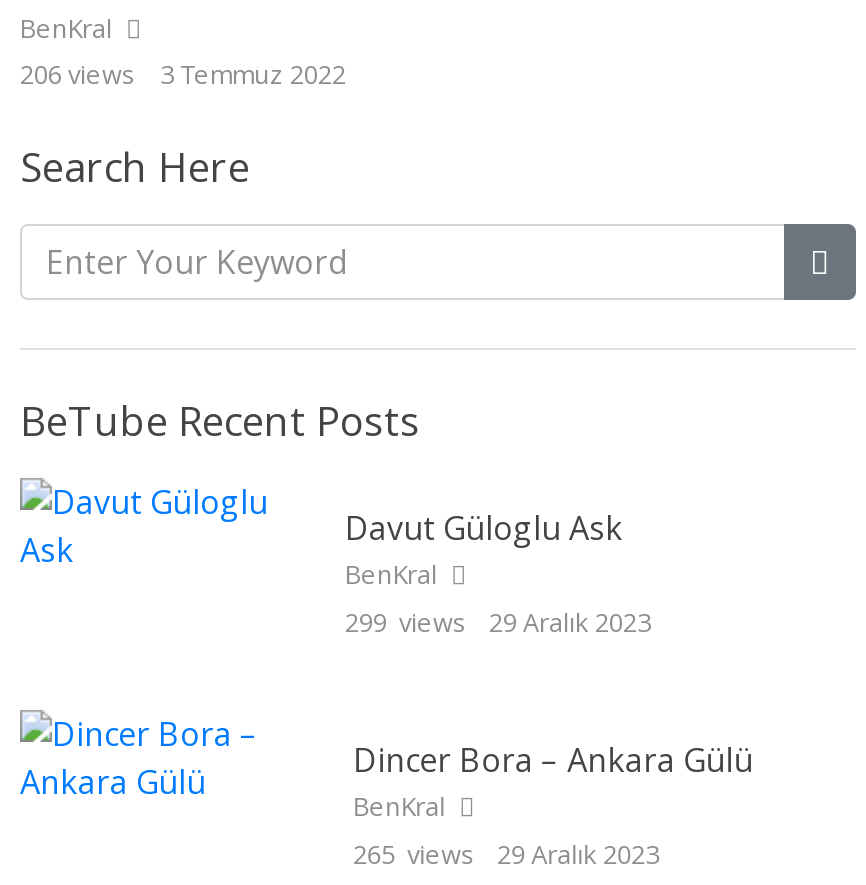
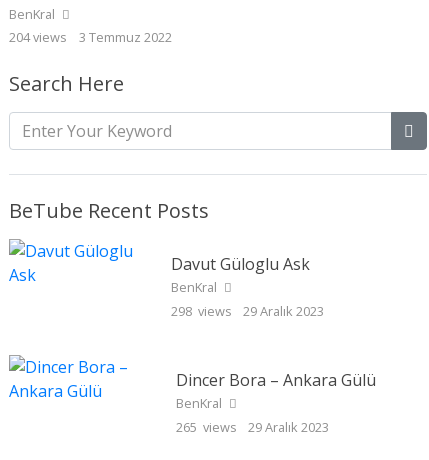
[20,55,346,91] 206 views 3 Temmuz 2022 -> [9,28,172,46] 204 views 3 Temmuz 2022
[345,604,651,640] 299 views 29 Aralık 2023 -> [171,302,324,320] 298 views 29 Aralık 2023

